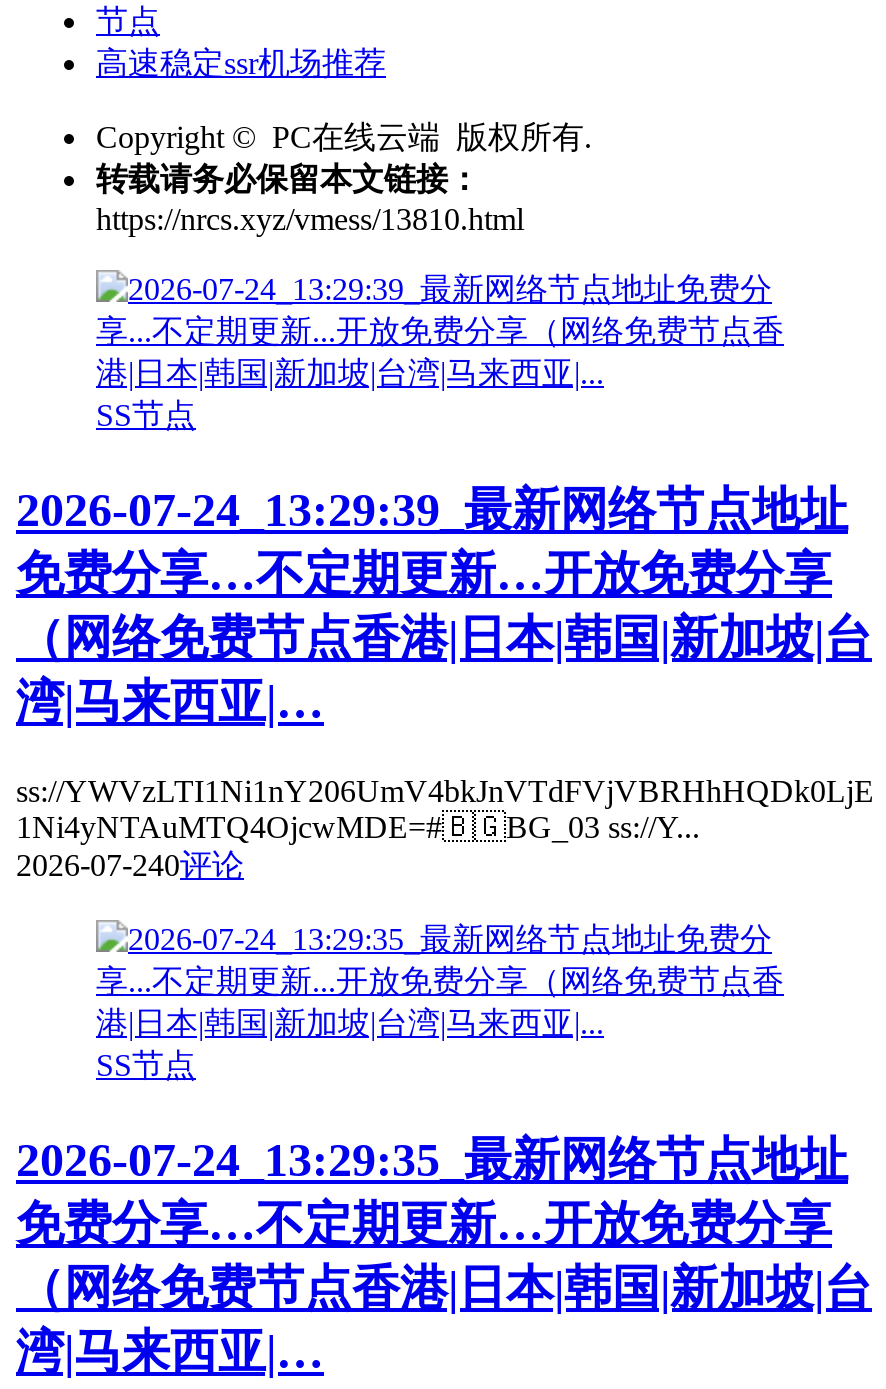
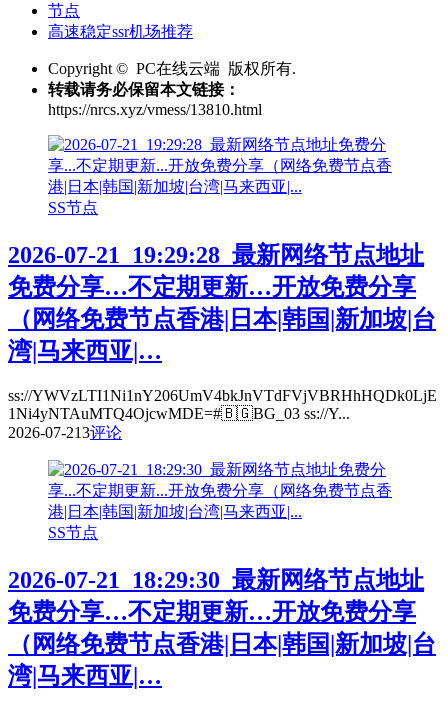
[16,484,848,536] 2026-07-24_13:29:39_最新网络节点地址 -> [8,242,424,268] 2026-07-21_19:29:28_最新网络节点地址
[16,848,244,882] 2026-07-240评论 -> [8,424,122,441] 2026-07-213评论
[16,1134,848,1186] 2026-07-24_13:29:35_最新网络节点地址 -> [8,567,424,593] 2026-07-21_18:29:30_最新网络节点地址

